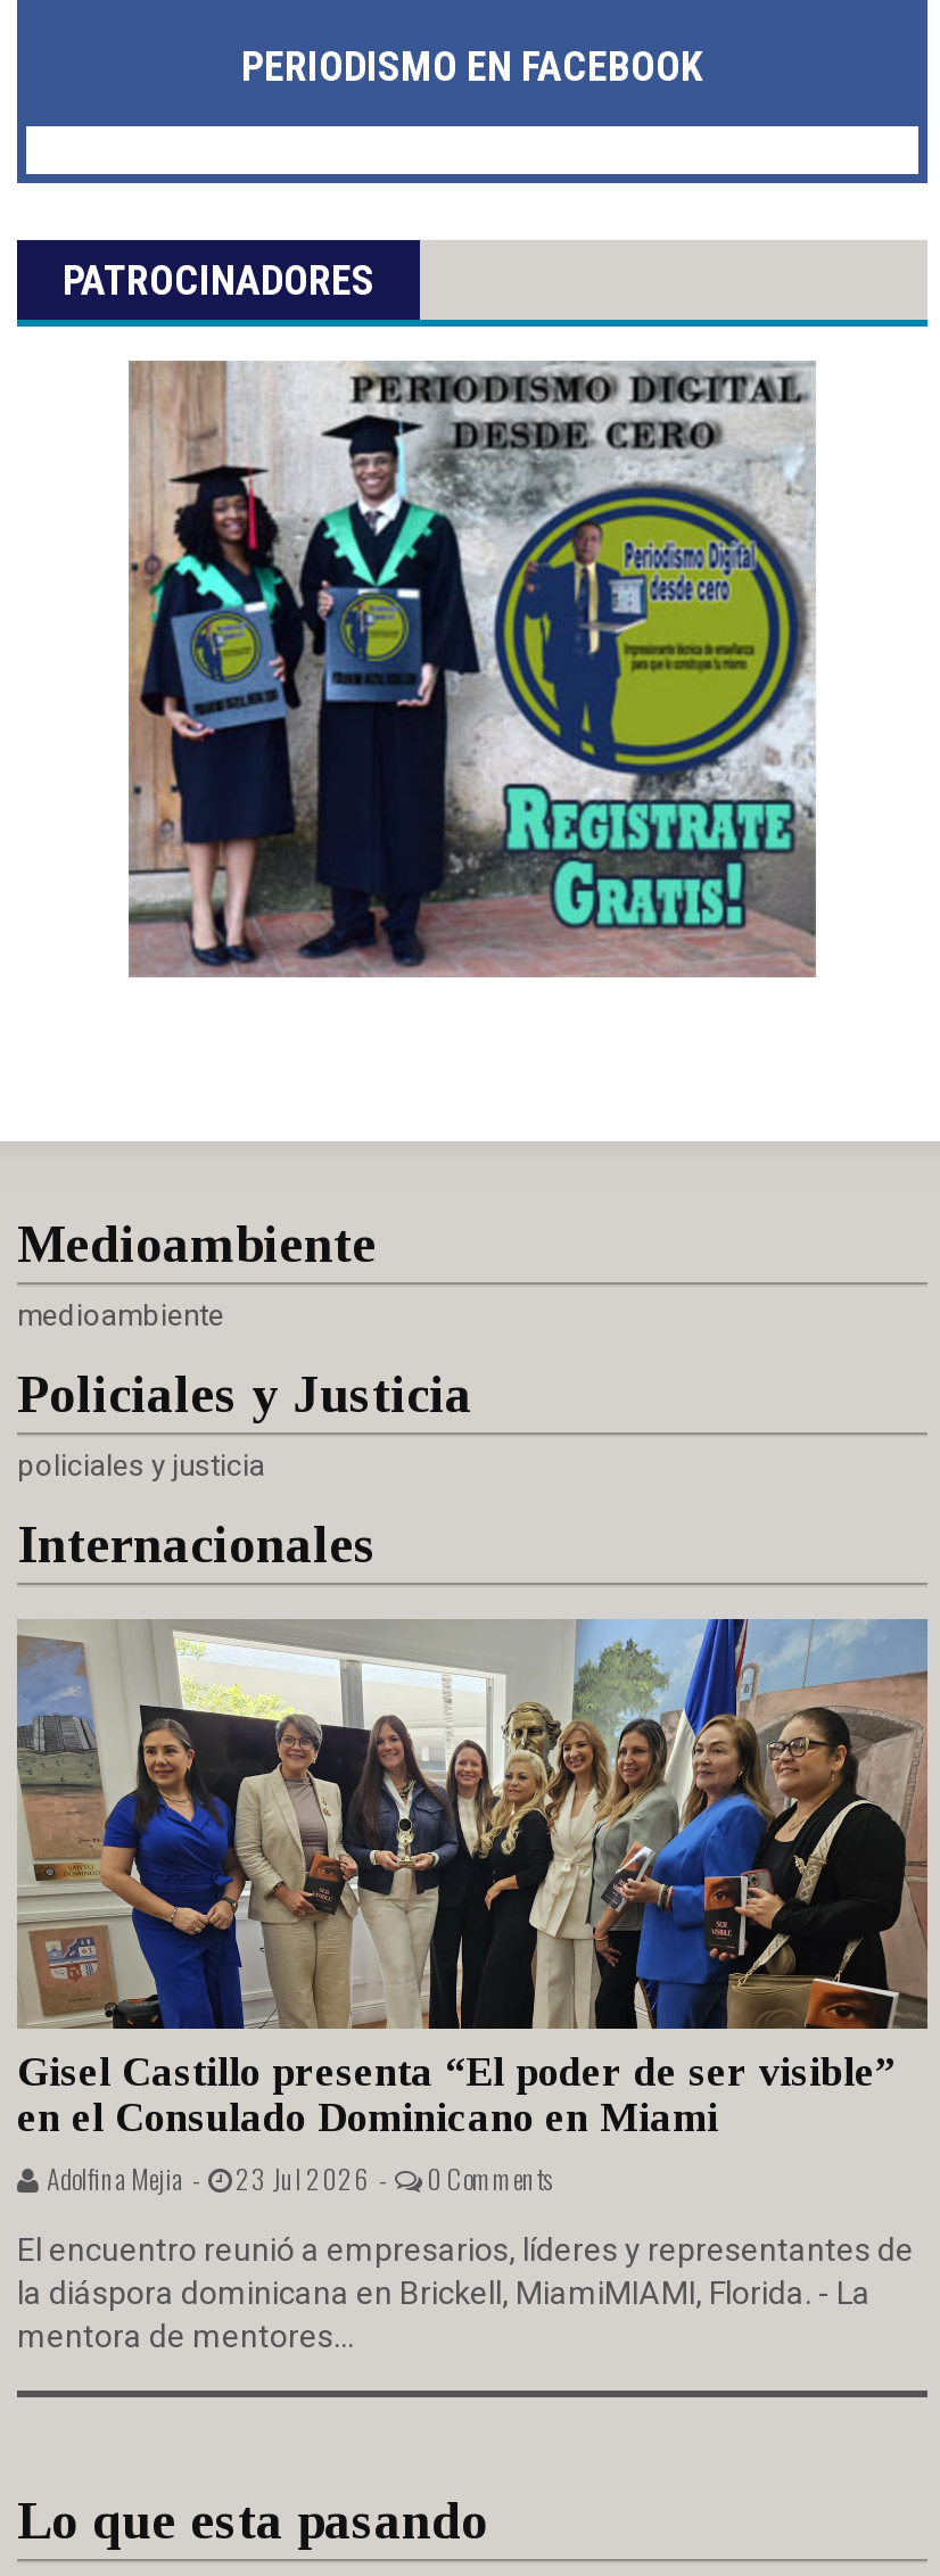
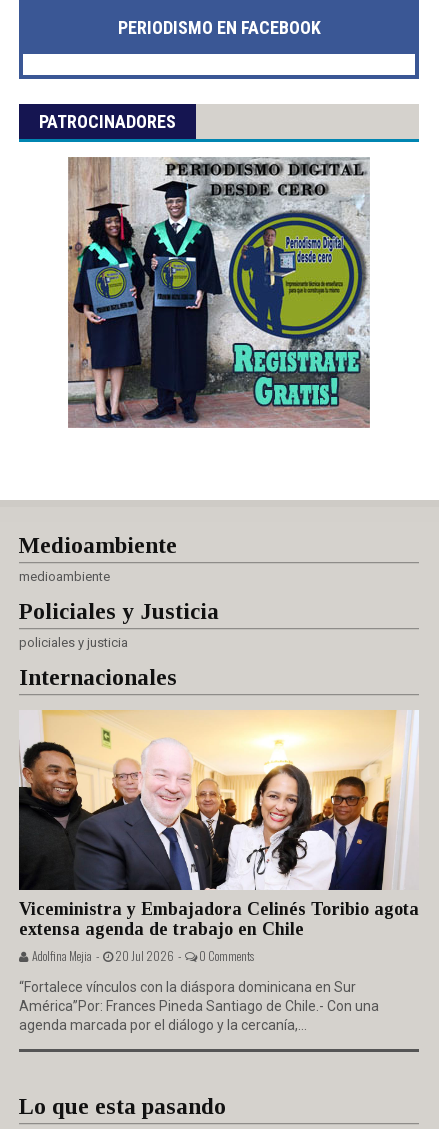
[15,1617,930,2197] [image] | Gisel Castillo presenta “El poder de ser visible” | en el Consulado Dominicano en Miami | Adolfina Mejia - 23 Jul 2026 - -> [18,710,419,964] [image] | Viceministra y Embajadora Celinés Toribio agota | extensa agenda de trabajo en Chile | Adolfina Mejia - 20 Jul 2026 -
[17,2231,914,2354] El encuentro reunió a empresarios, líderes y representantes de | la diáspora dominicana en Brickell, MiamiMIAMI, Florida. - La | mentora de mentores... -> [19,979,379,1033] “Fortalece vínculos con la diáspora dominicana en Sur | América”Por: Frances Pineda Santiago de Chile.- Con una | agenda marcada por el diálogo y la cercanía,...

